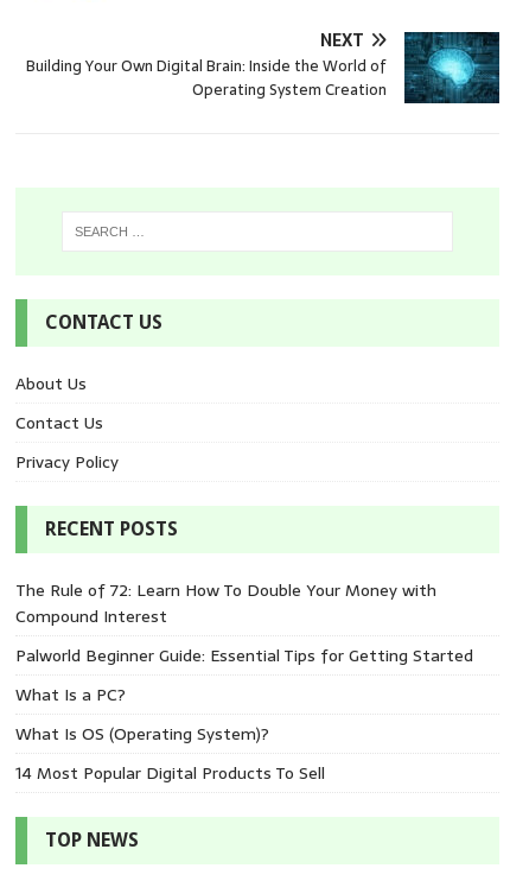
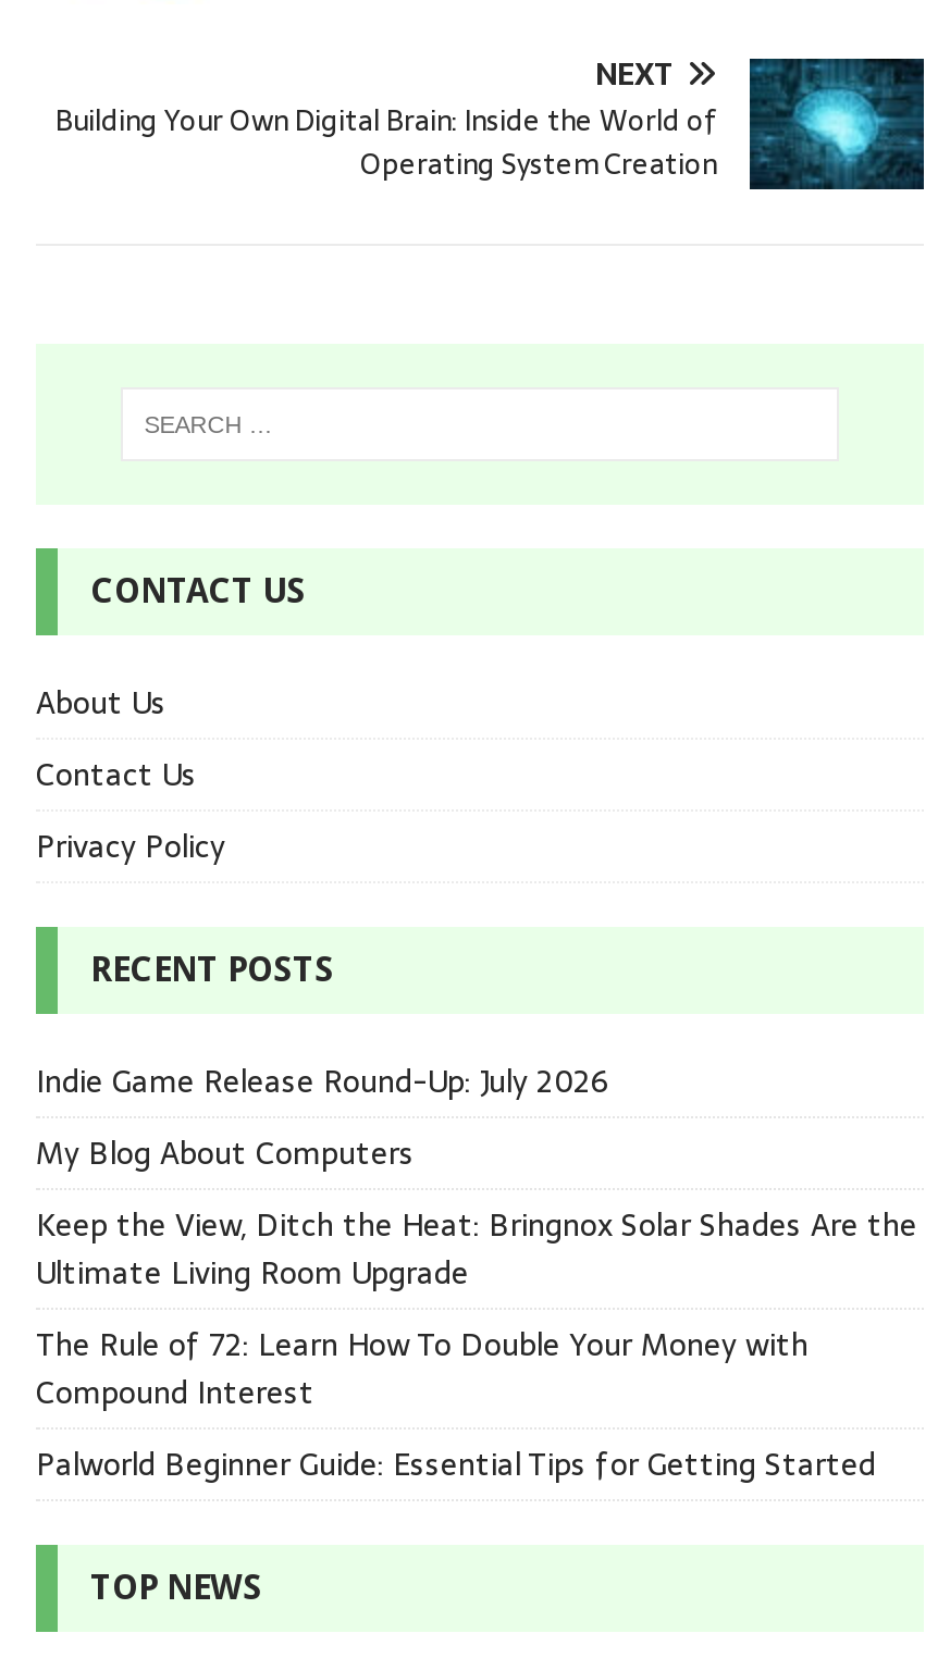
none -> [36,1058,917,1297] Indie Game Release Round-Up: July 2026 | My Blog About Computers | Keep the View, Ditch the Heat: Bringnox Solar Shades Are the | Ultimate Living Room Upgrade
moved [15,577,473,669] -> [36,1321,876,1489]: The Rule of 72: Learn How To Double Your Money with | Compound Interest | Palworld Beginner Guide: Essential Tips for Getting Started
[15,682,325,786] What Is a PC? | What Is OS (Operating System)? | 14 Most Popular Digital Products To Sell -> none

